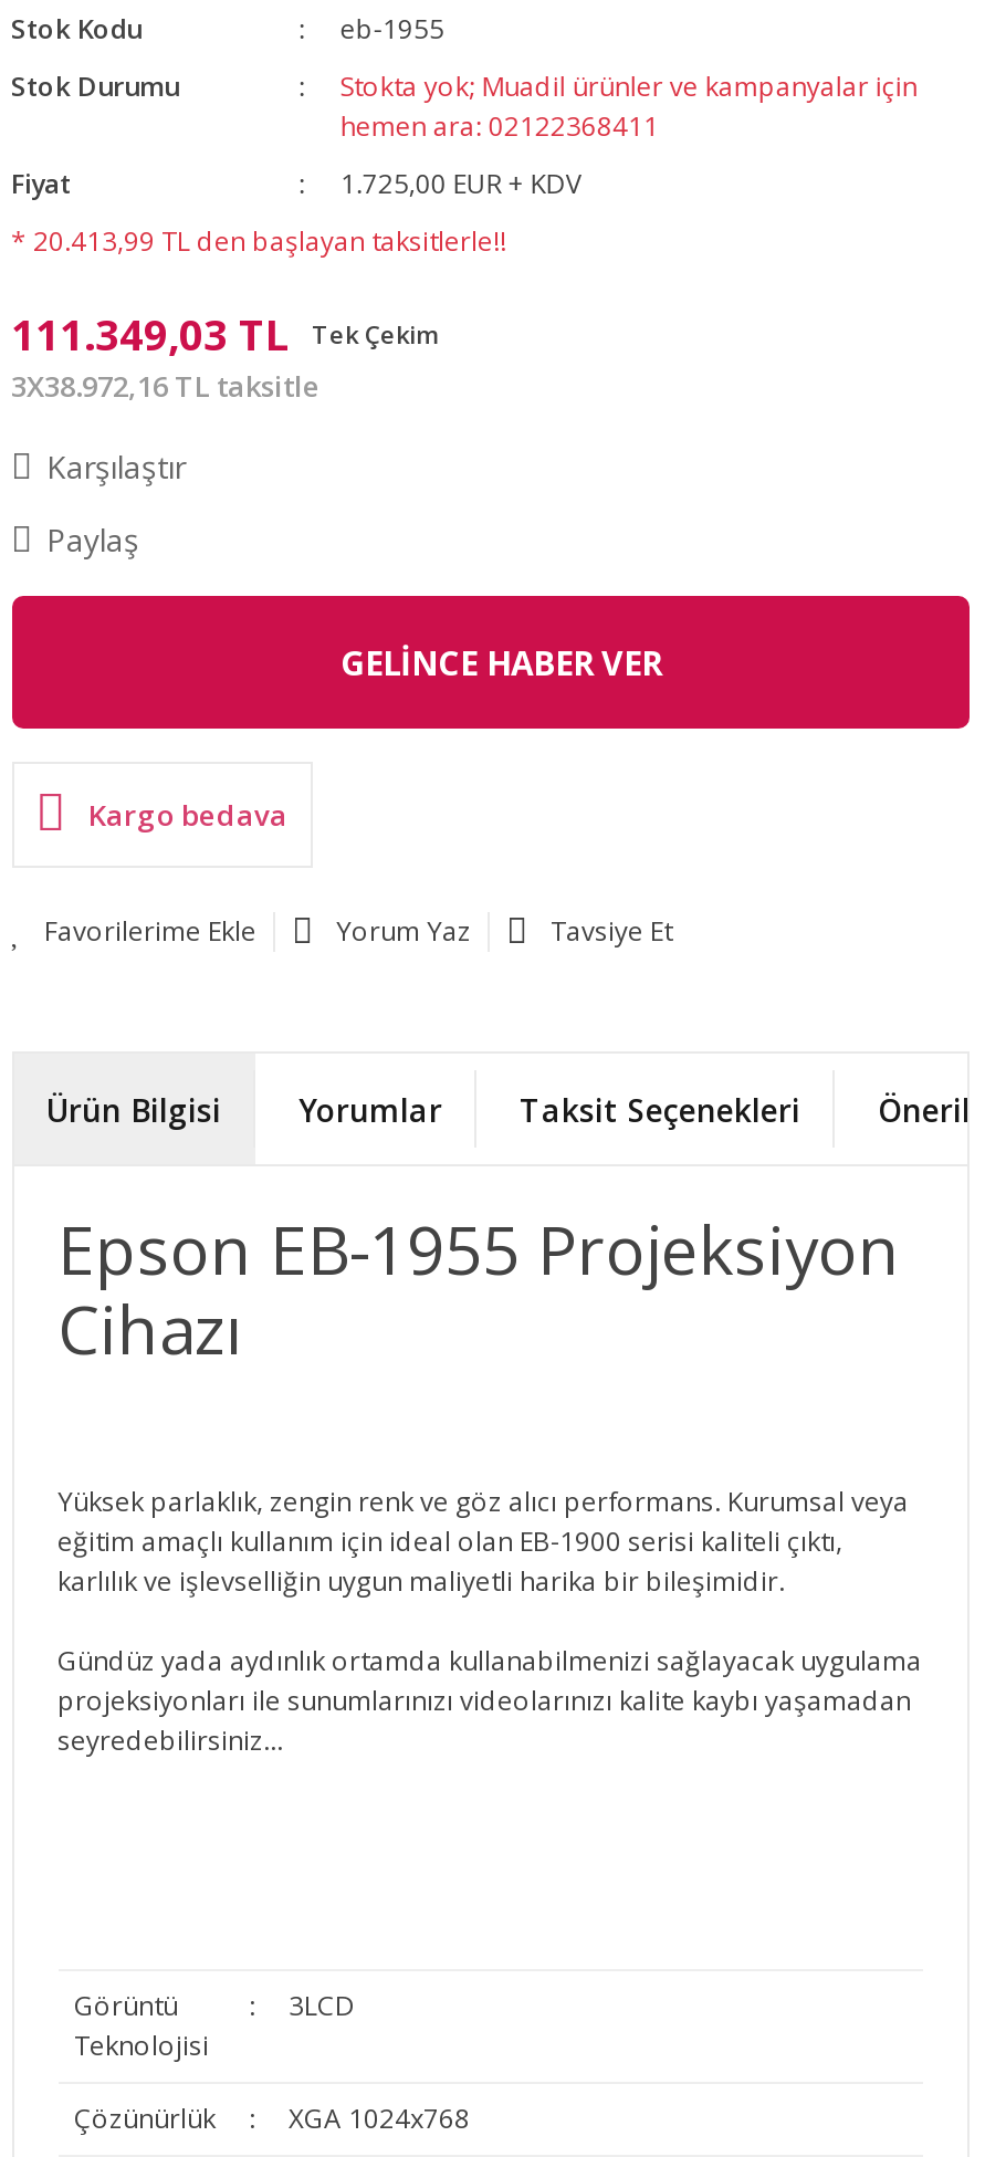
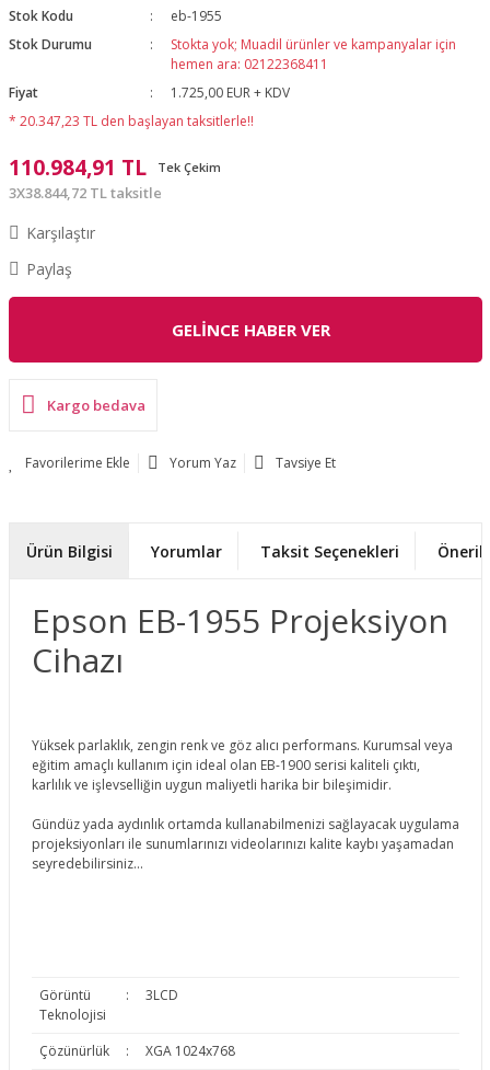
[11,222,506,260] * 20.413,99 TL den başlayan taksitlerle!! -> [8,112,253,130] * 20.347,23 TL den başlayan taksitlerle!!
[11,306,440,364] 111.349,03 TL Tek Çekim -> [8,153,220,182] 110.984,91 TL Tek Çekim
[11,366,321,406] 3X38.972,16 TL taksitle -> [8,183,161,203] 3X38.844,72 TL taksitle

